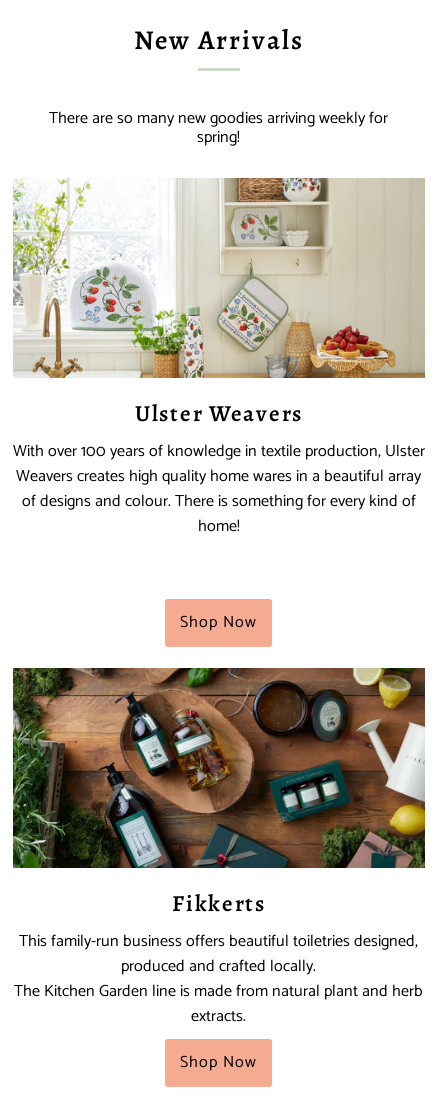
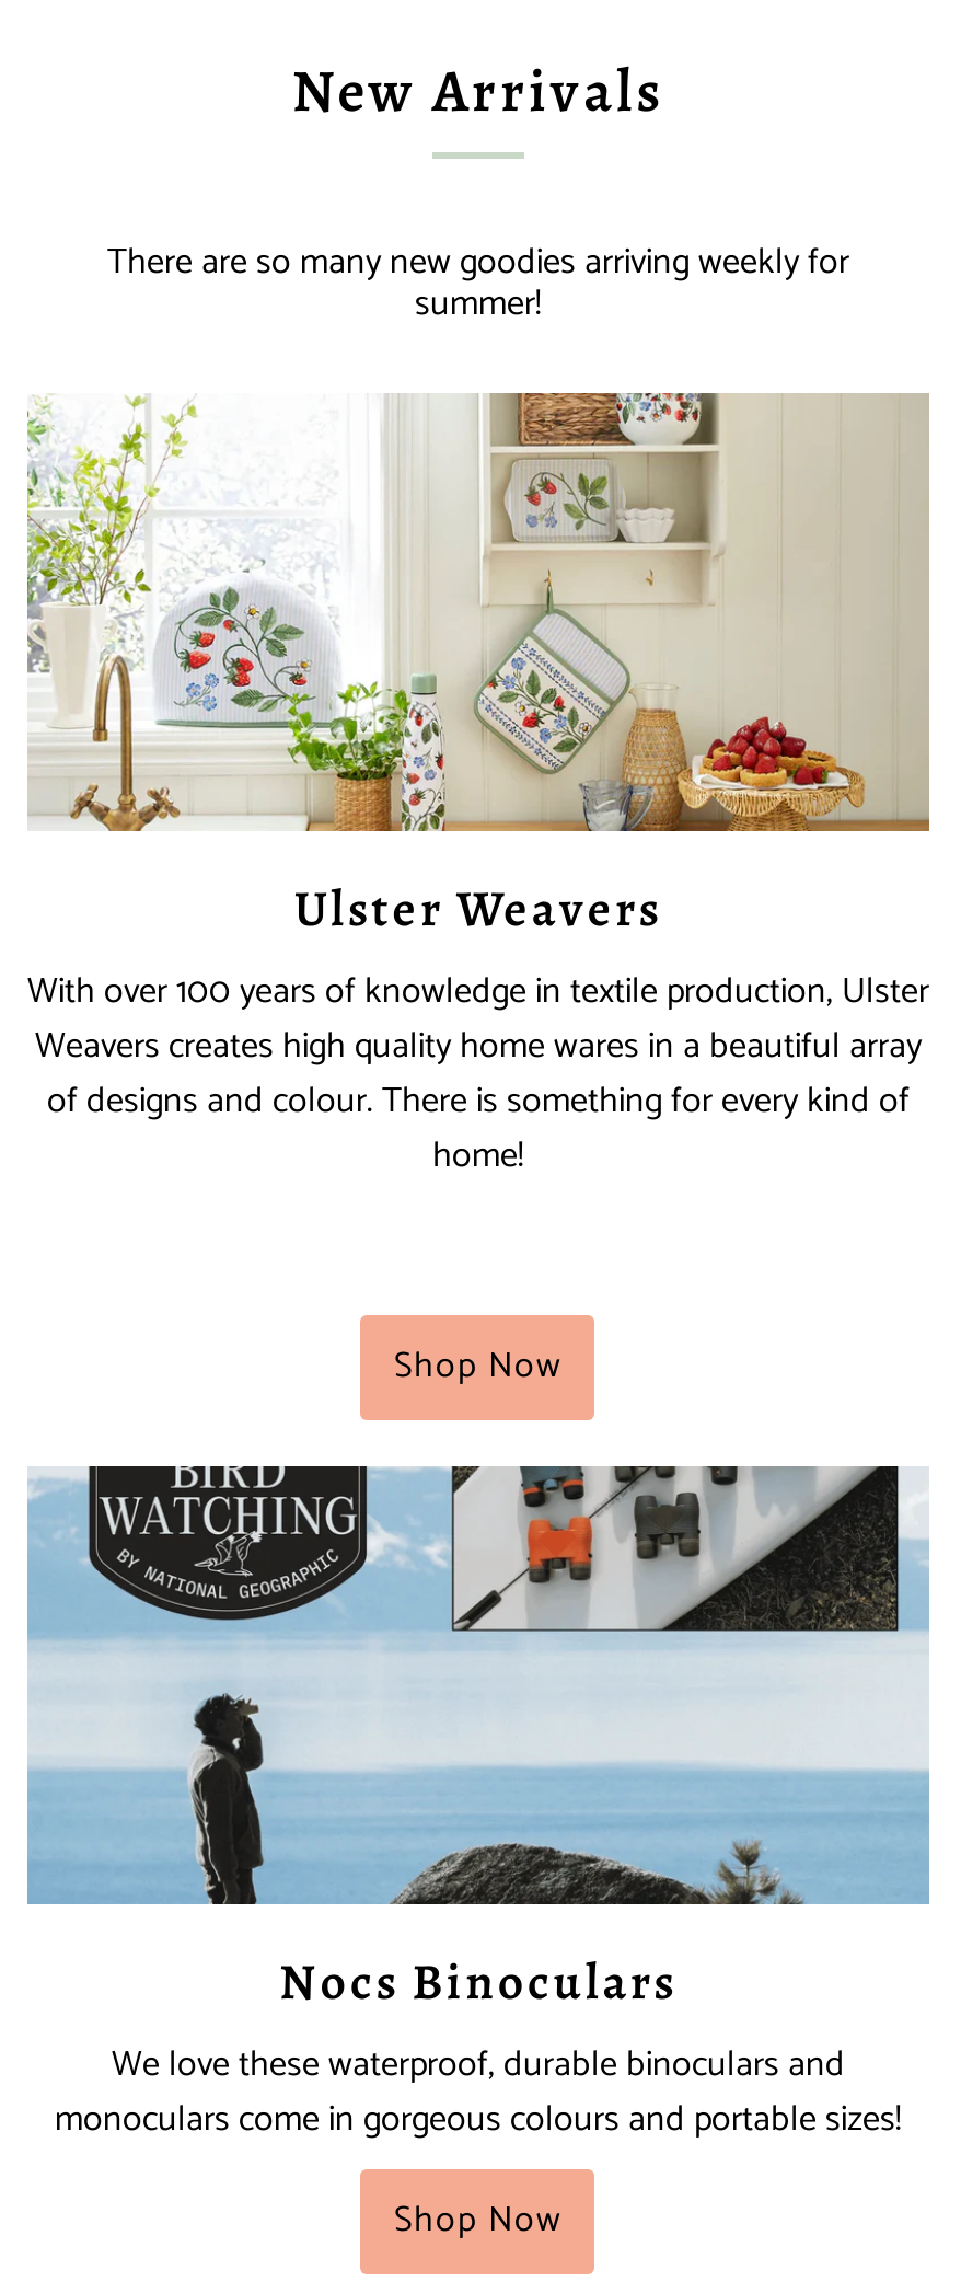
[197,124,240,151] spring! -> [415,274,542,333] summer!
[12,667,426,1030] [image] | Fikkerts | This family-run business offers beautiful toiletries designed, | produced and crafted locally. | The Kitchen Garden line is made from natural plant and herb | extracts. -> [27,1463,931,2149] [image] | Nocs Binoculars | We love these waterproof, durable binoculars and | monoculars come in gorgeous colours and portable sizes!

